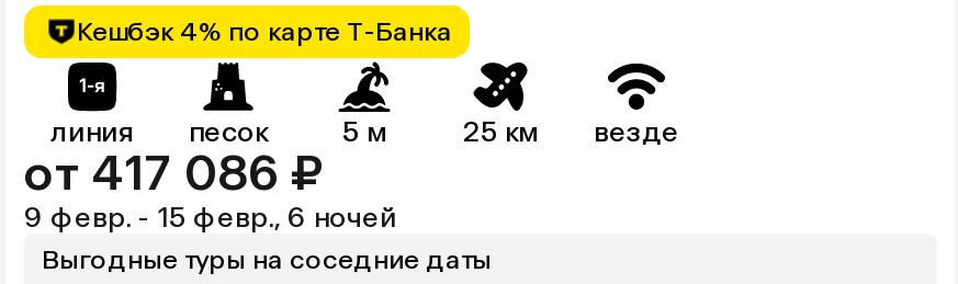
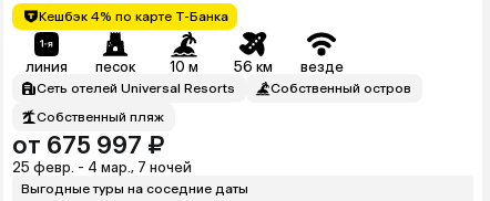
[342,115,386,148] 5 м -> [170,59,198,75] 10 м
[463,115,679,148] 25 км везде -> [233,59,343,75] 56 км везде
[24,144,397,234] от 417 086 ₽ | 9 февр. - 15 февр., 6 ночей -> [12,81,411,176] Сеть отелей Universal Resorts | Собственный остров | Собственный пляж | от 675 997 ₽ | 25 февр. - 4 мар., 7 ночей

